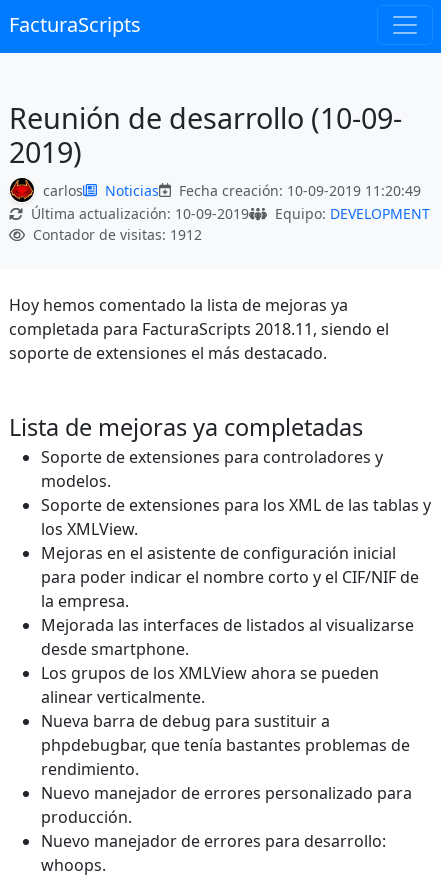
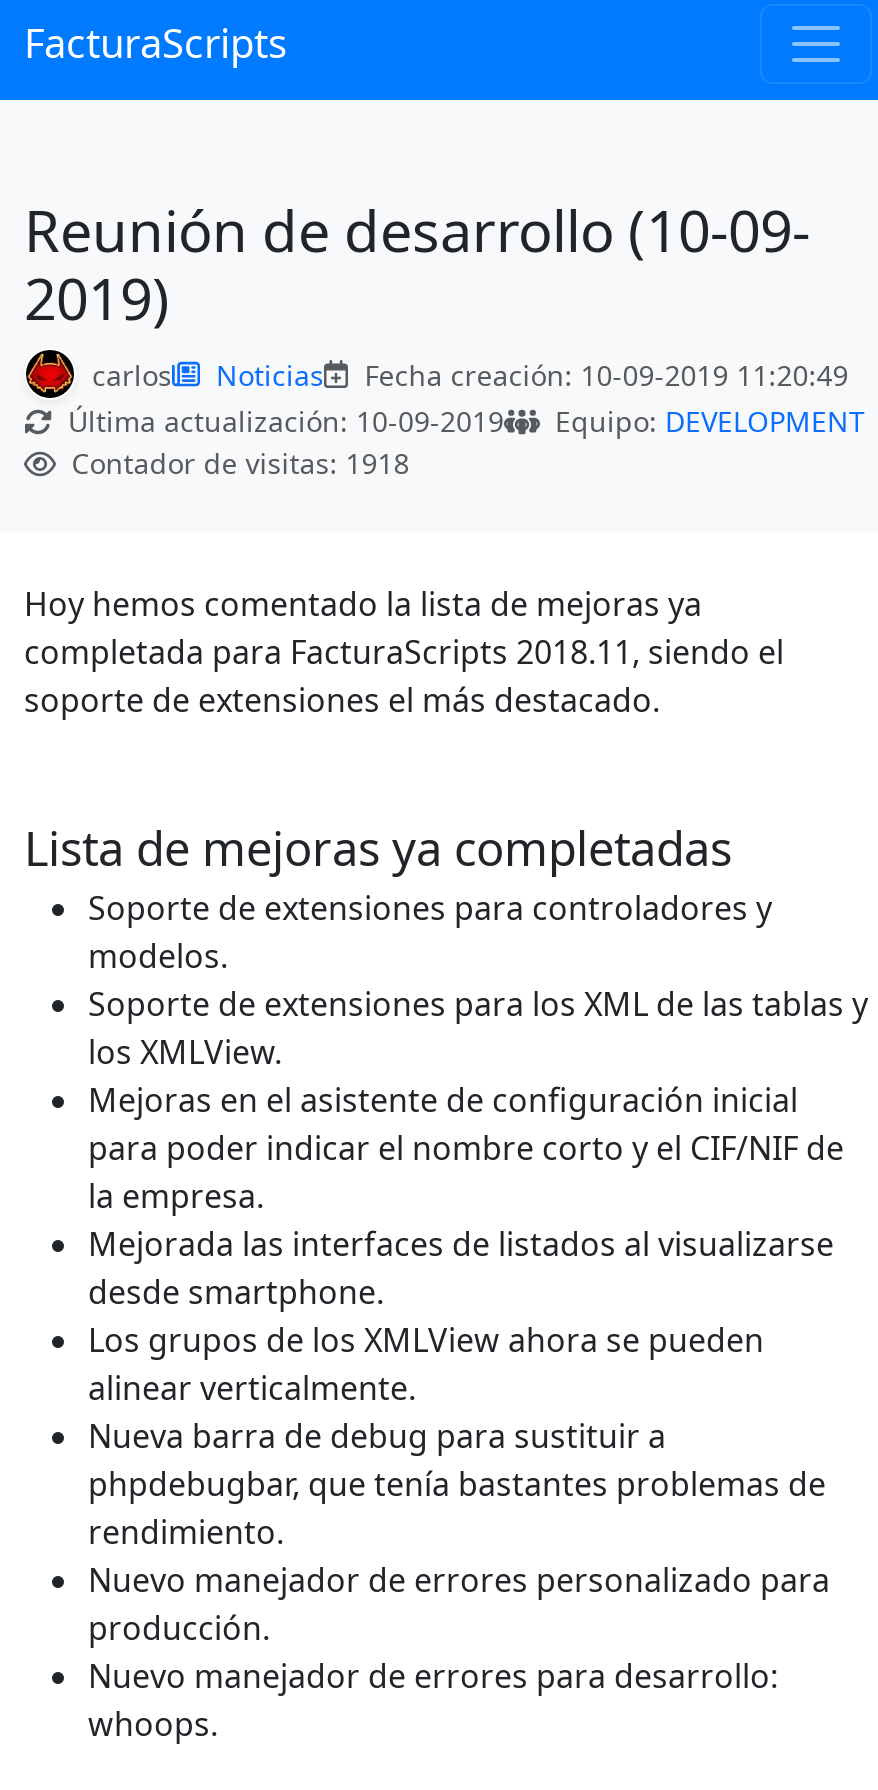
[33,225,202,244] Contador de visitas: 1912 -> [72,444,410,482] Contador de visitas: 1918

